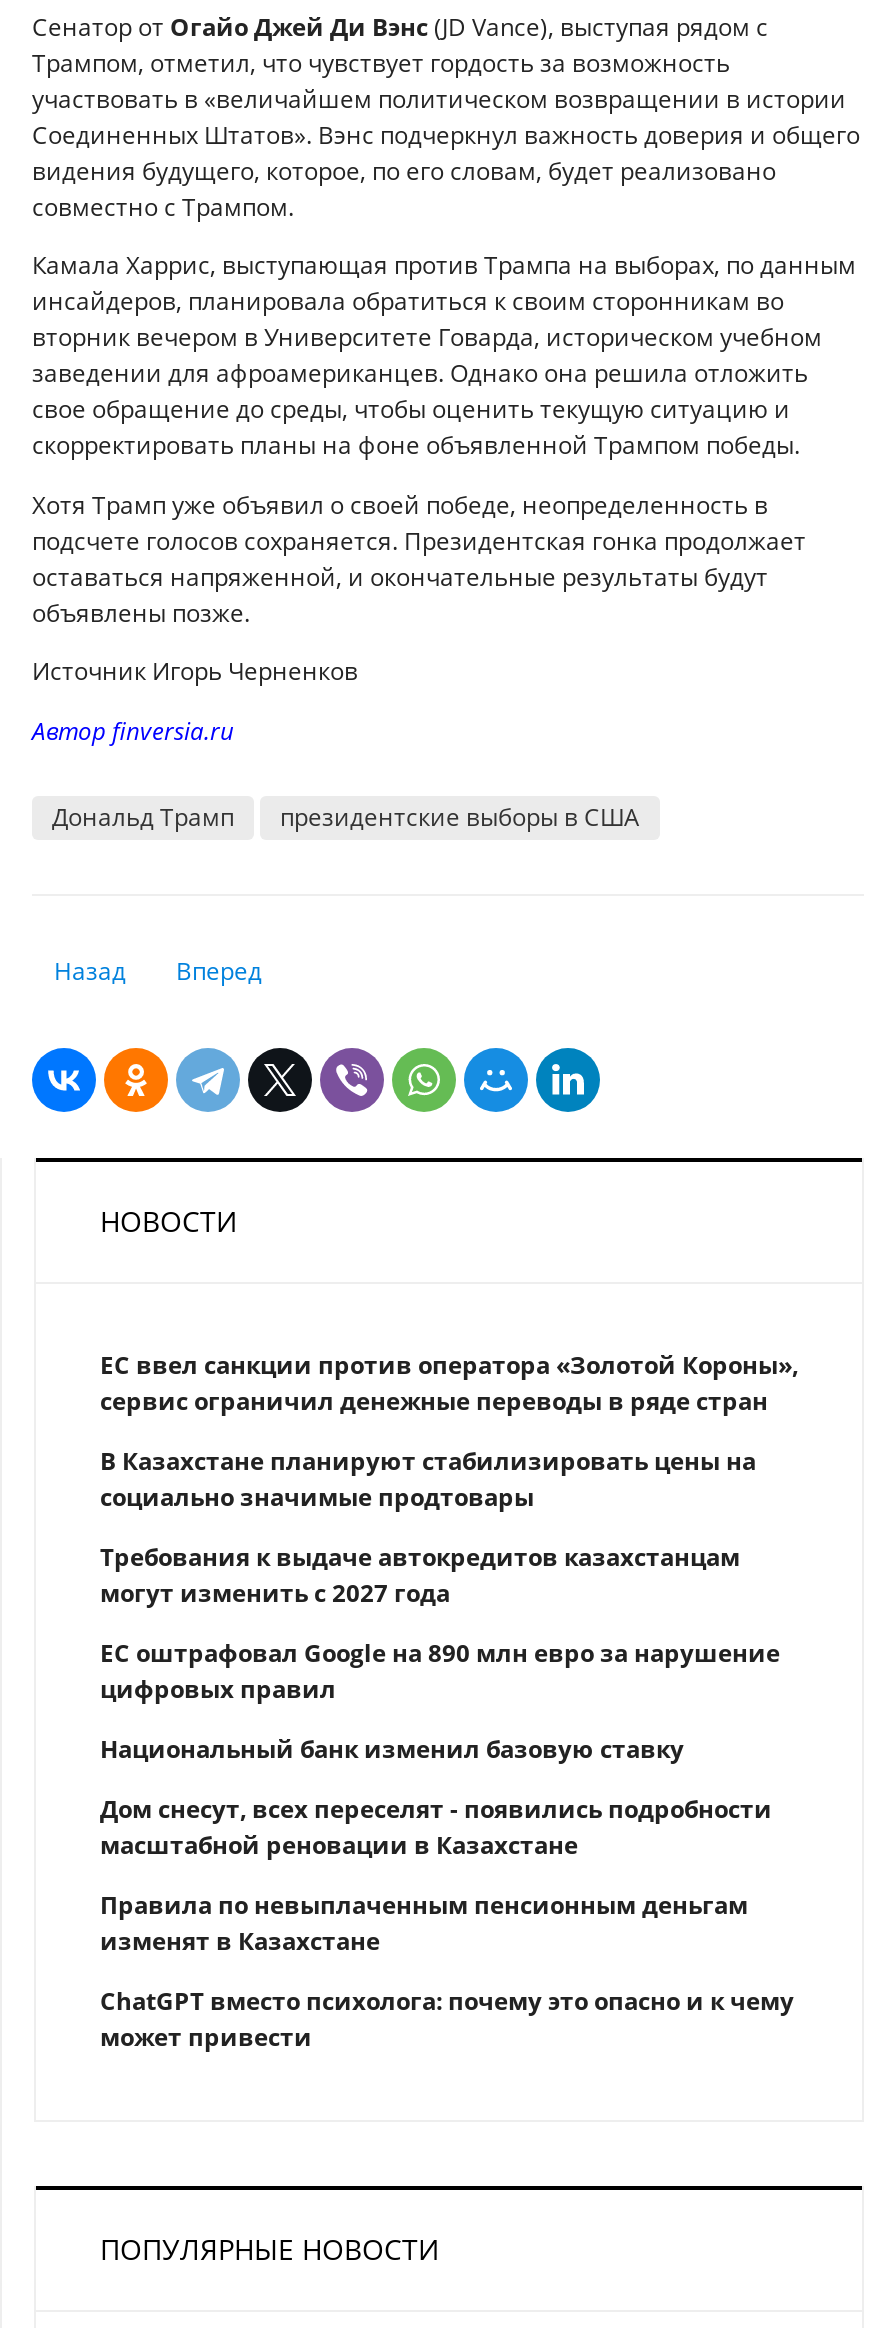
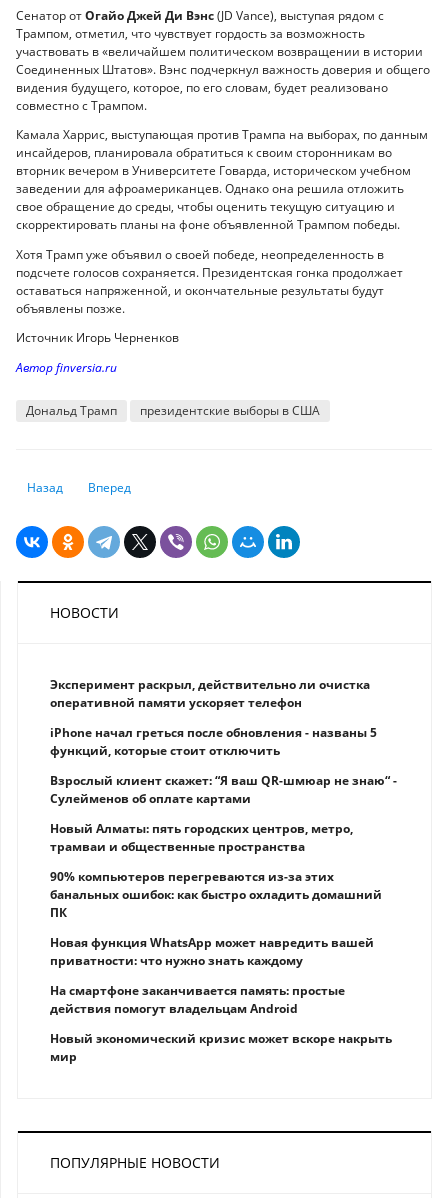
[100,1347,798,1417] ЕС ввел санкции против оператора «Золотой Короны», | сервис ограничил денежные переводы в ряде стран -> [50,675,370,710] Эксперимент раскрыл, действительно ли очистка | оперативной памяти ускоряет телефон
[100,1443,756,1513] В Казахстане планируют стабилизировать цены на | социально значимые продтовары -> [50,723,377,758] iPhone начал греться после обновления - названы 5 | функций, которые стоит отключить
[100,1539,740,1609] Требования к выдаче автокредитов казахстанцам | могут изменить с 2027 года -> [50,771,397,806] Взрослый клиент скажет: “Я ваш QR-шмюар не знаю“ - | Сулейменов об оплате картами
[100,1635,780,1705] ЕС оштрафовал Google на 890 млн евро за нарушение | цифровых правил -> [50,819,353,854] Новый Алматы: пять городских центров, метро, | трамваи и общественные пространства
[100,1731,684,1765] Национальный банк изменил базовую ставку -> [50,867,382,920] 90% компьютеров перегреваются из-за этих | банальных ошибок: как быстро охладить домашний | ПК
[100,1791,772,1861] Дом снесут, всех переселят - появились подробности | масштабной реновации в Казахстане -> [50,933,374,968] Новая функция WhatsApp может навредить вашей | приватности: что нужно знать каждому
[100,1887,748,1957] Правила по невыплаченным пенсионным деньгам | изменят в Казахстане -> [50,981,345,1016] На смартфоне заканчивается память: простые | действия помогут владельцам Android
[100,1983,794,2053] ChatGPT вместо психолога: почему это опасно и к чему | может привести -> [50,1029,392,1064] Новый экономический кризис может вскоре накрыть | мир

